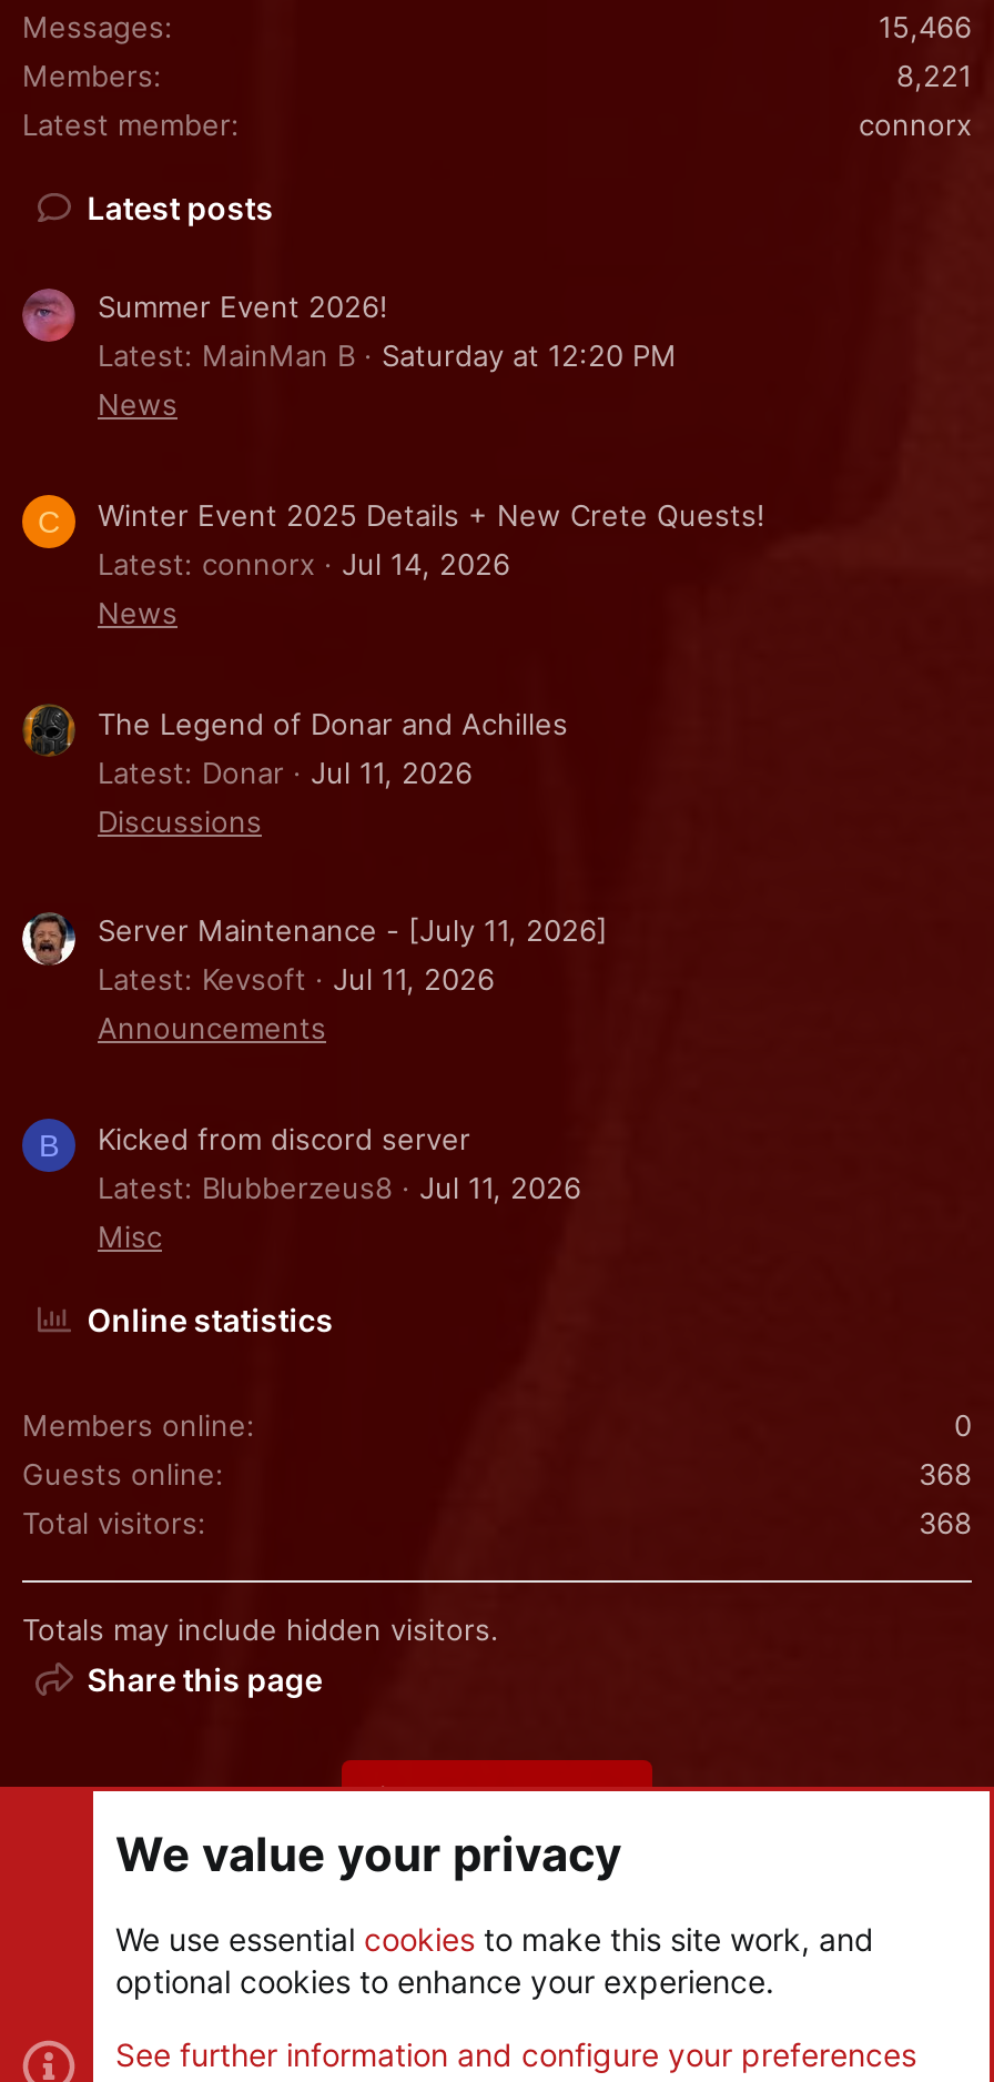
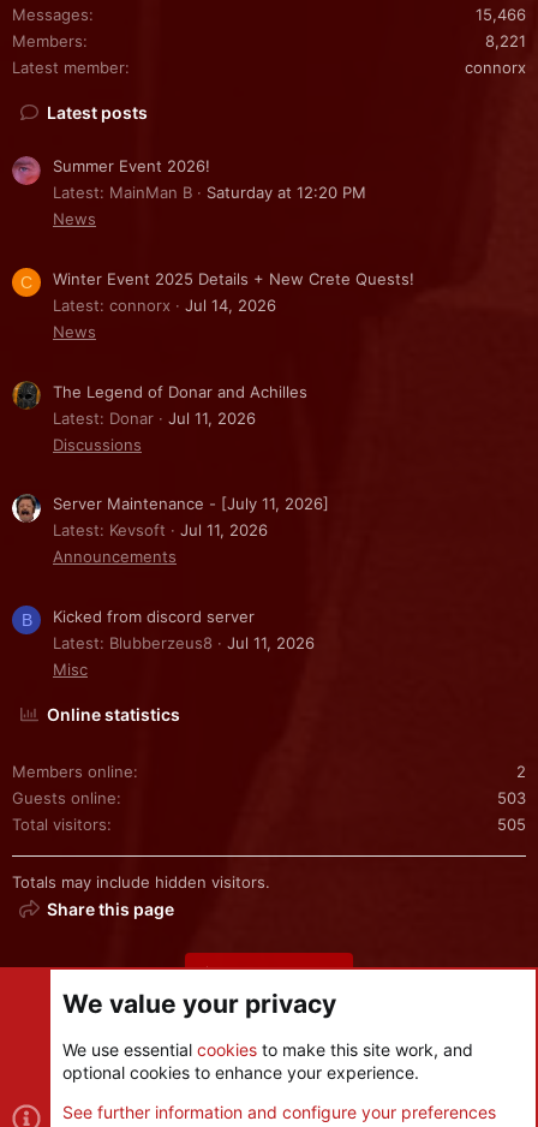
[954,1407,972,1443] 0 -> [516,762,526,781] 2
[919,1456,972,1492] 368 -> [497,788,526,807] 503
[919,1505,972,1540] 368 -> [497,815,526,834] 505

